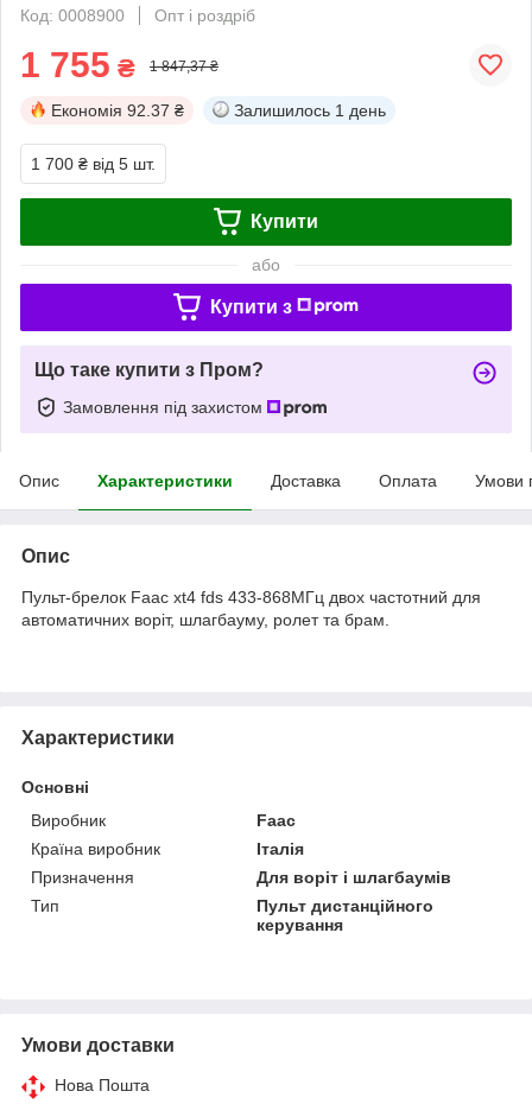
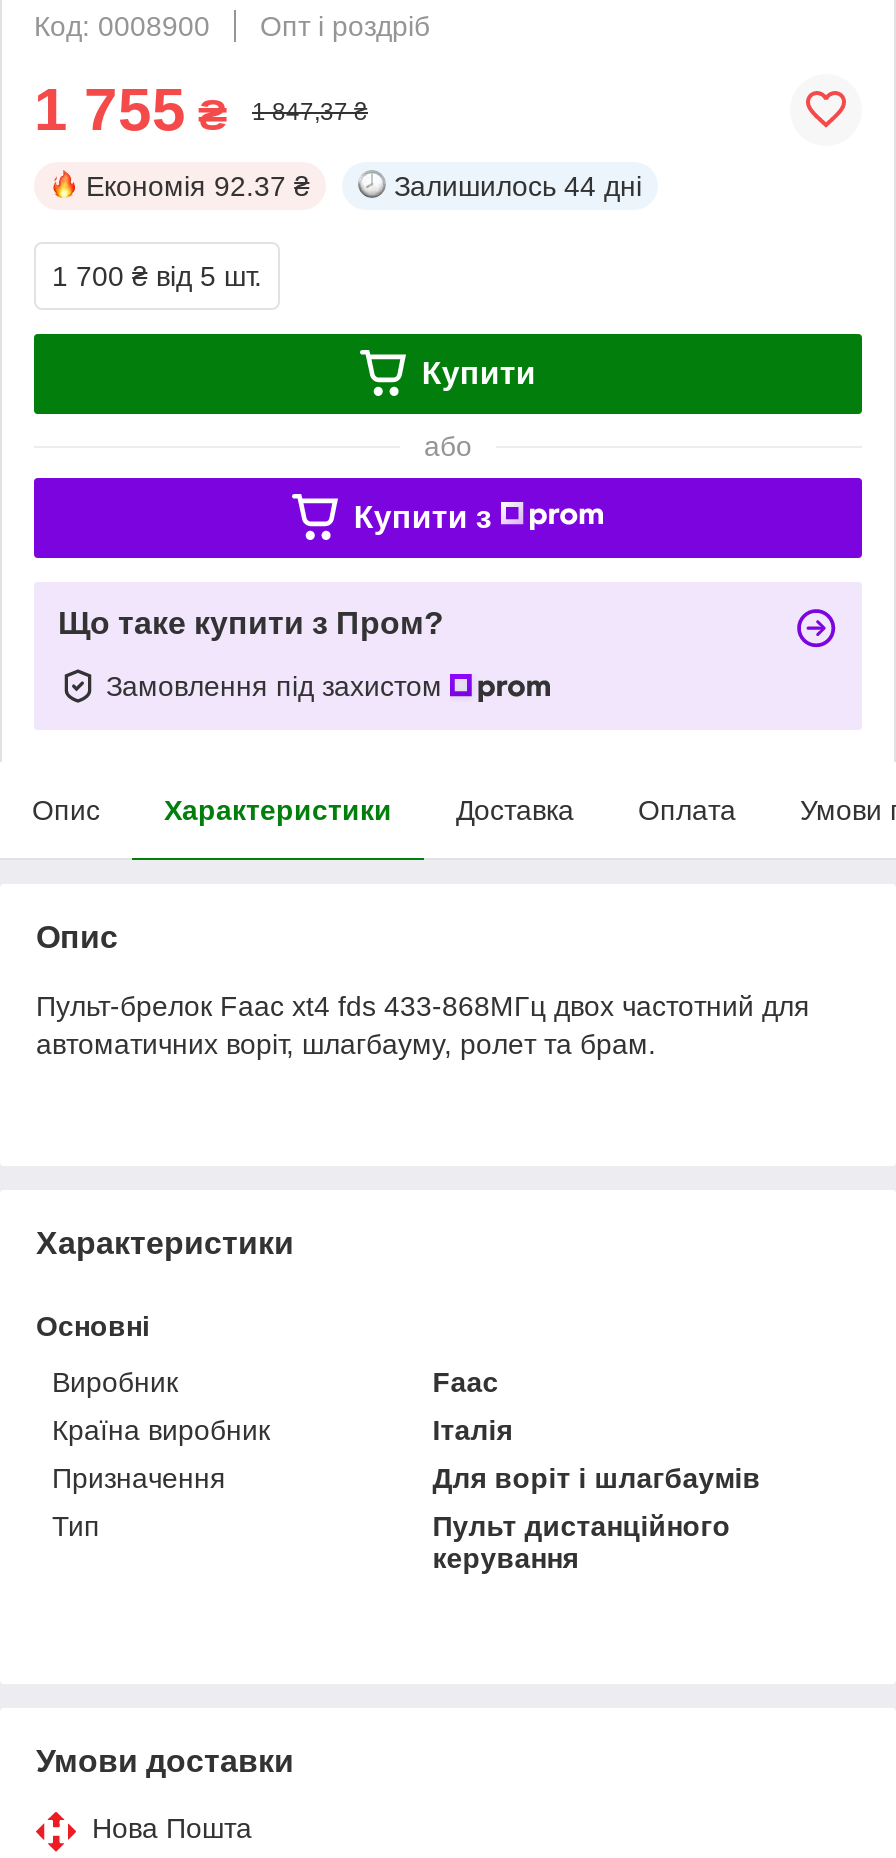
[234,101,386,120] Залишилось 1 день -> [394,170,642,202] Залишилось 44 дні

